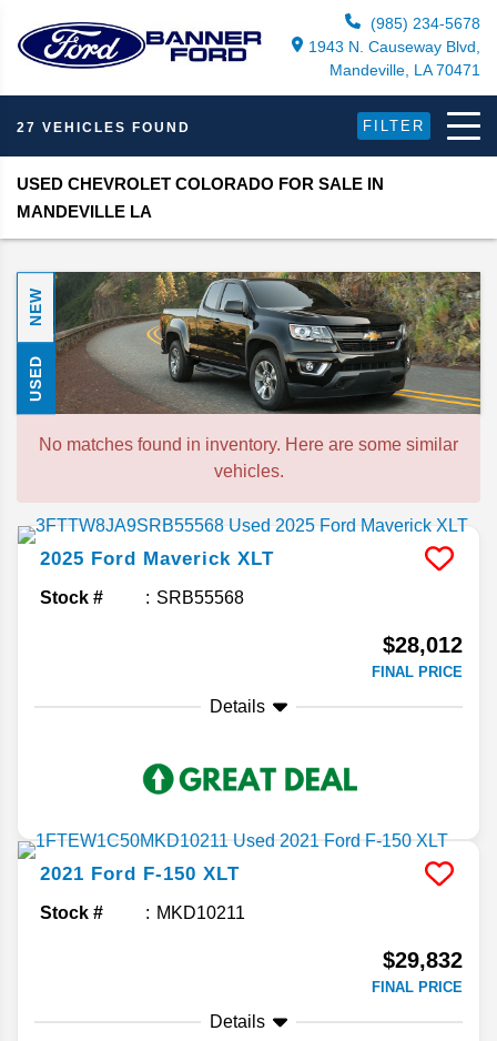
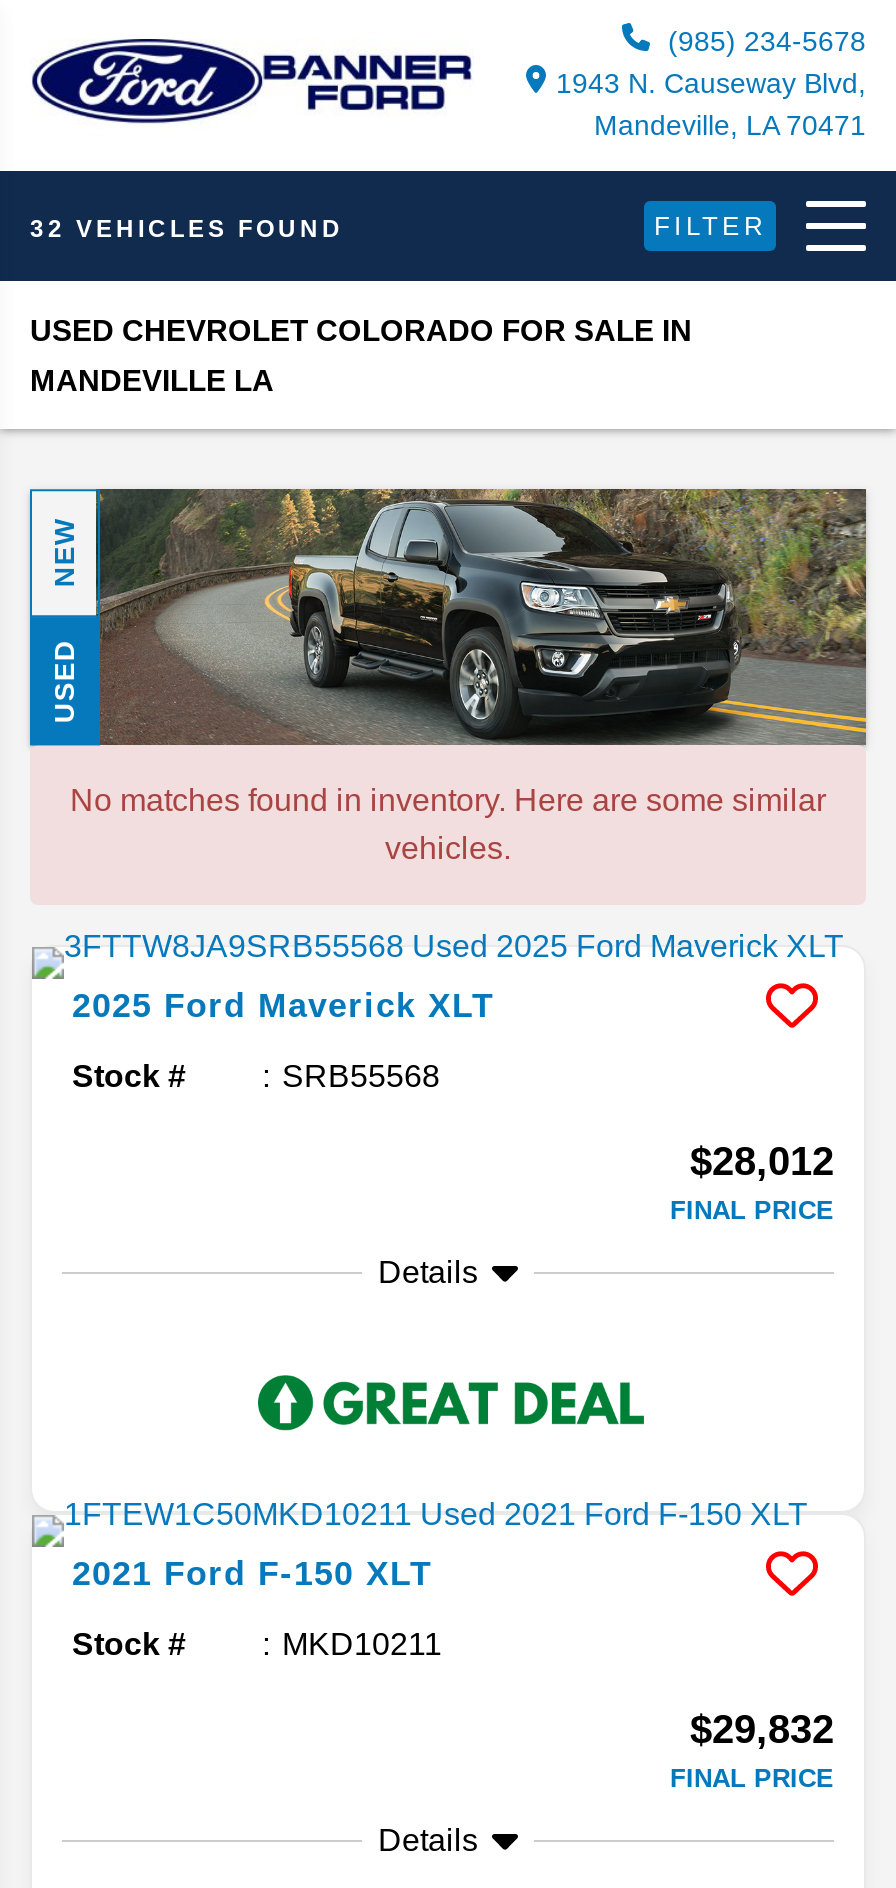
[17,119,191,135] 27 VEHICLES FOUND -> [30,214,344,242] 32 VEHICLES FOUND

